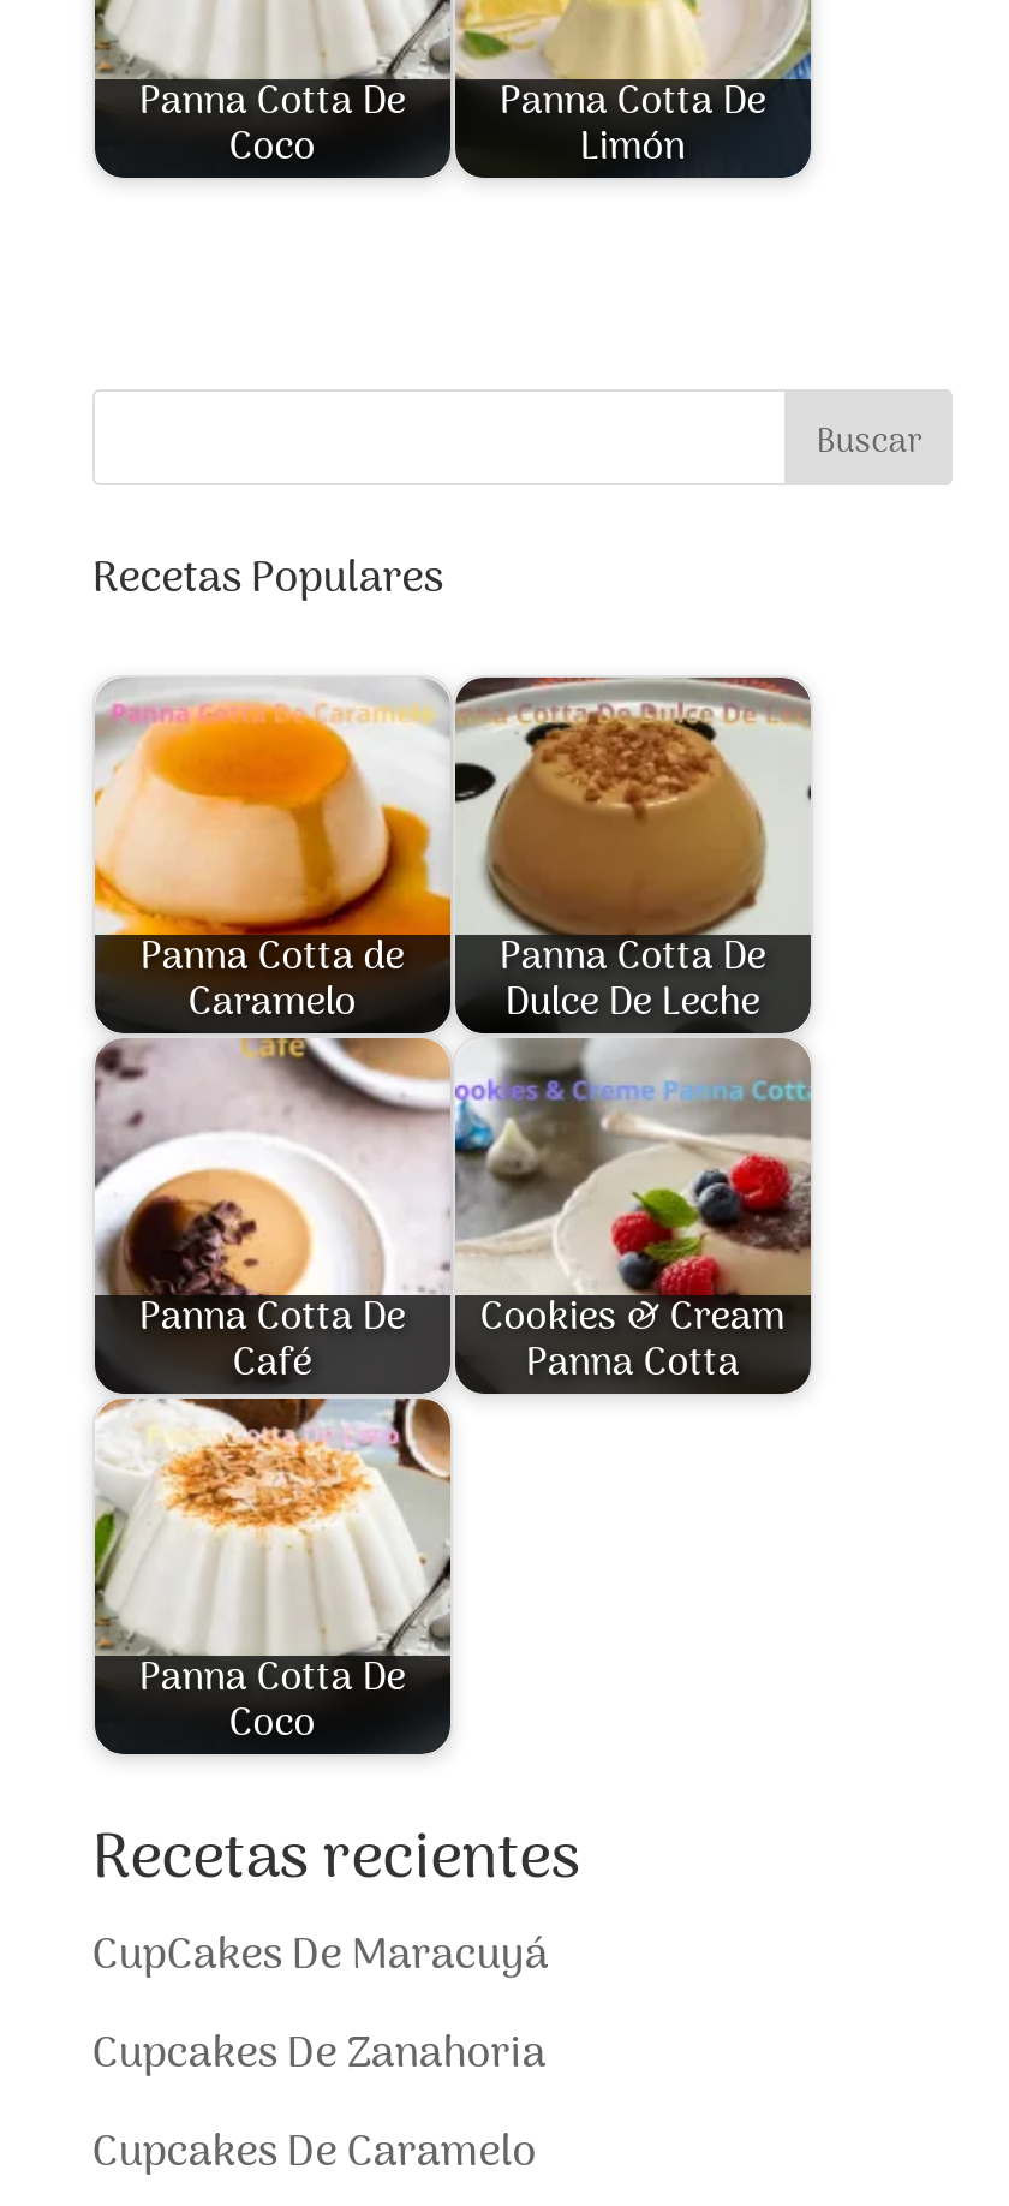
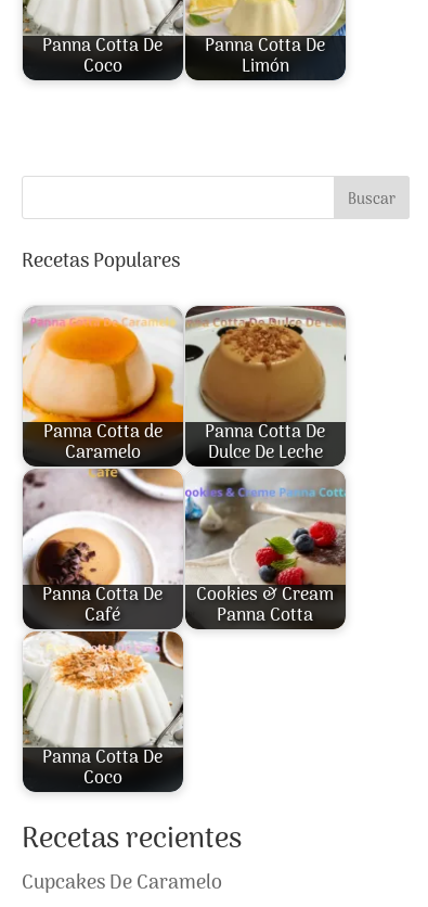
[92,1923,548,2091] CupCakes De Maracuyá | Cupcakes De Zanahoria -> none

